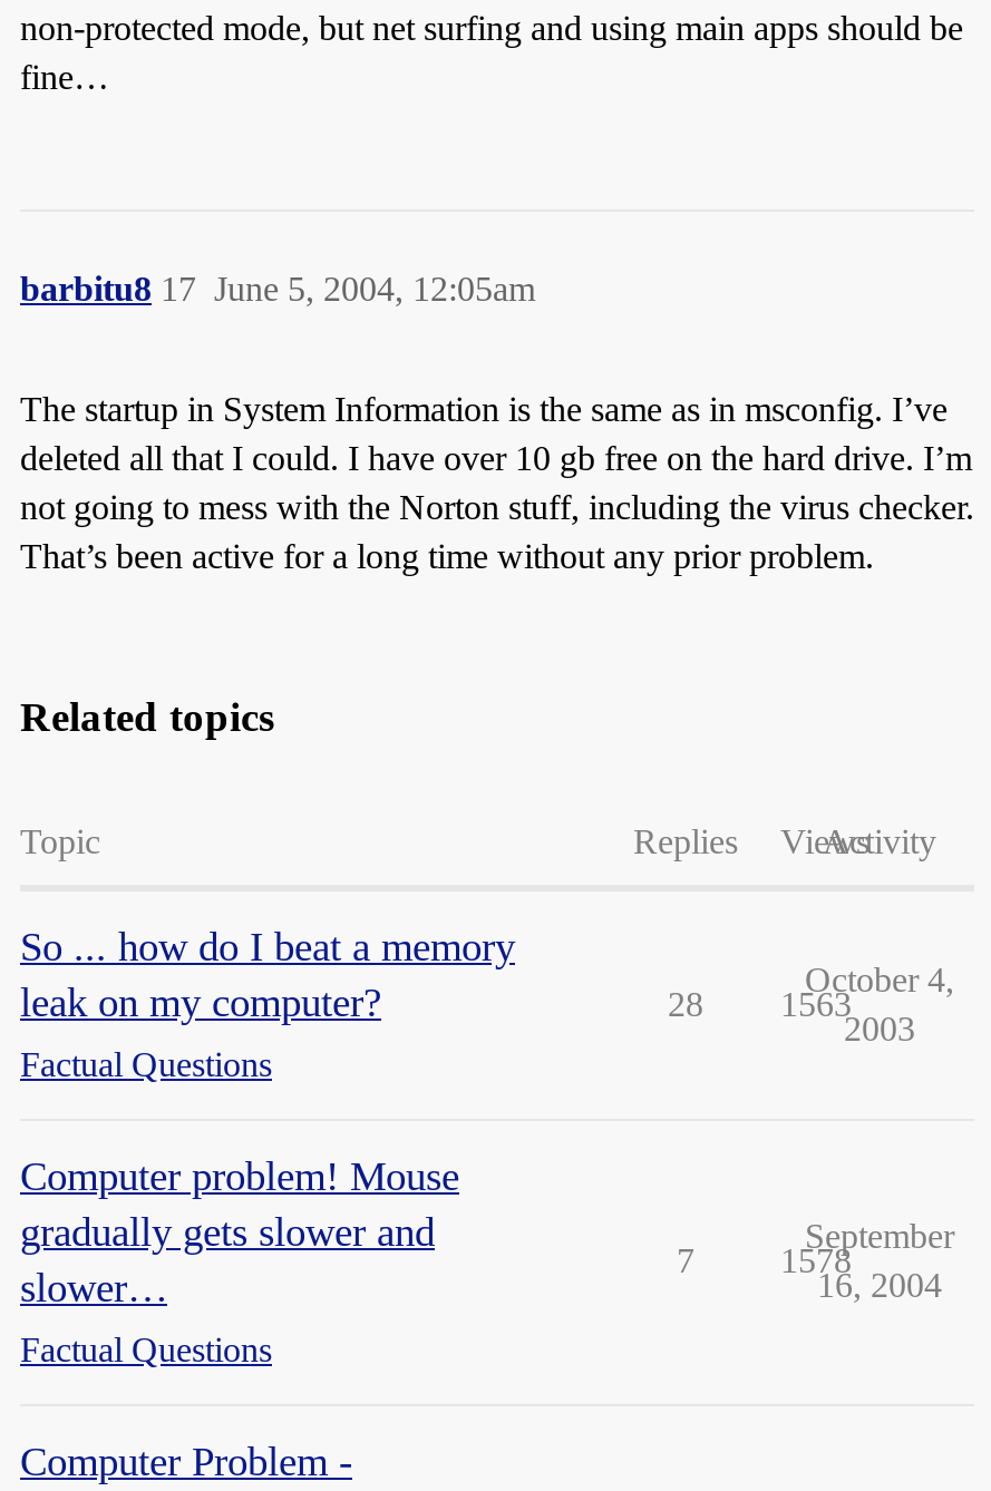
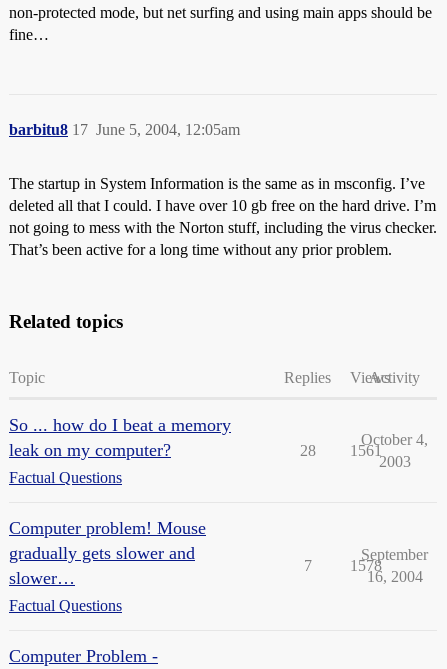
[780,986,852,1023] 1563 -> [350,442,382,459] 1561

